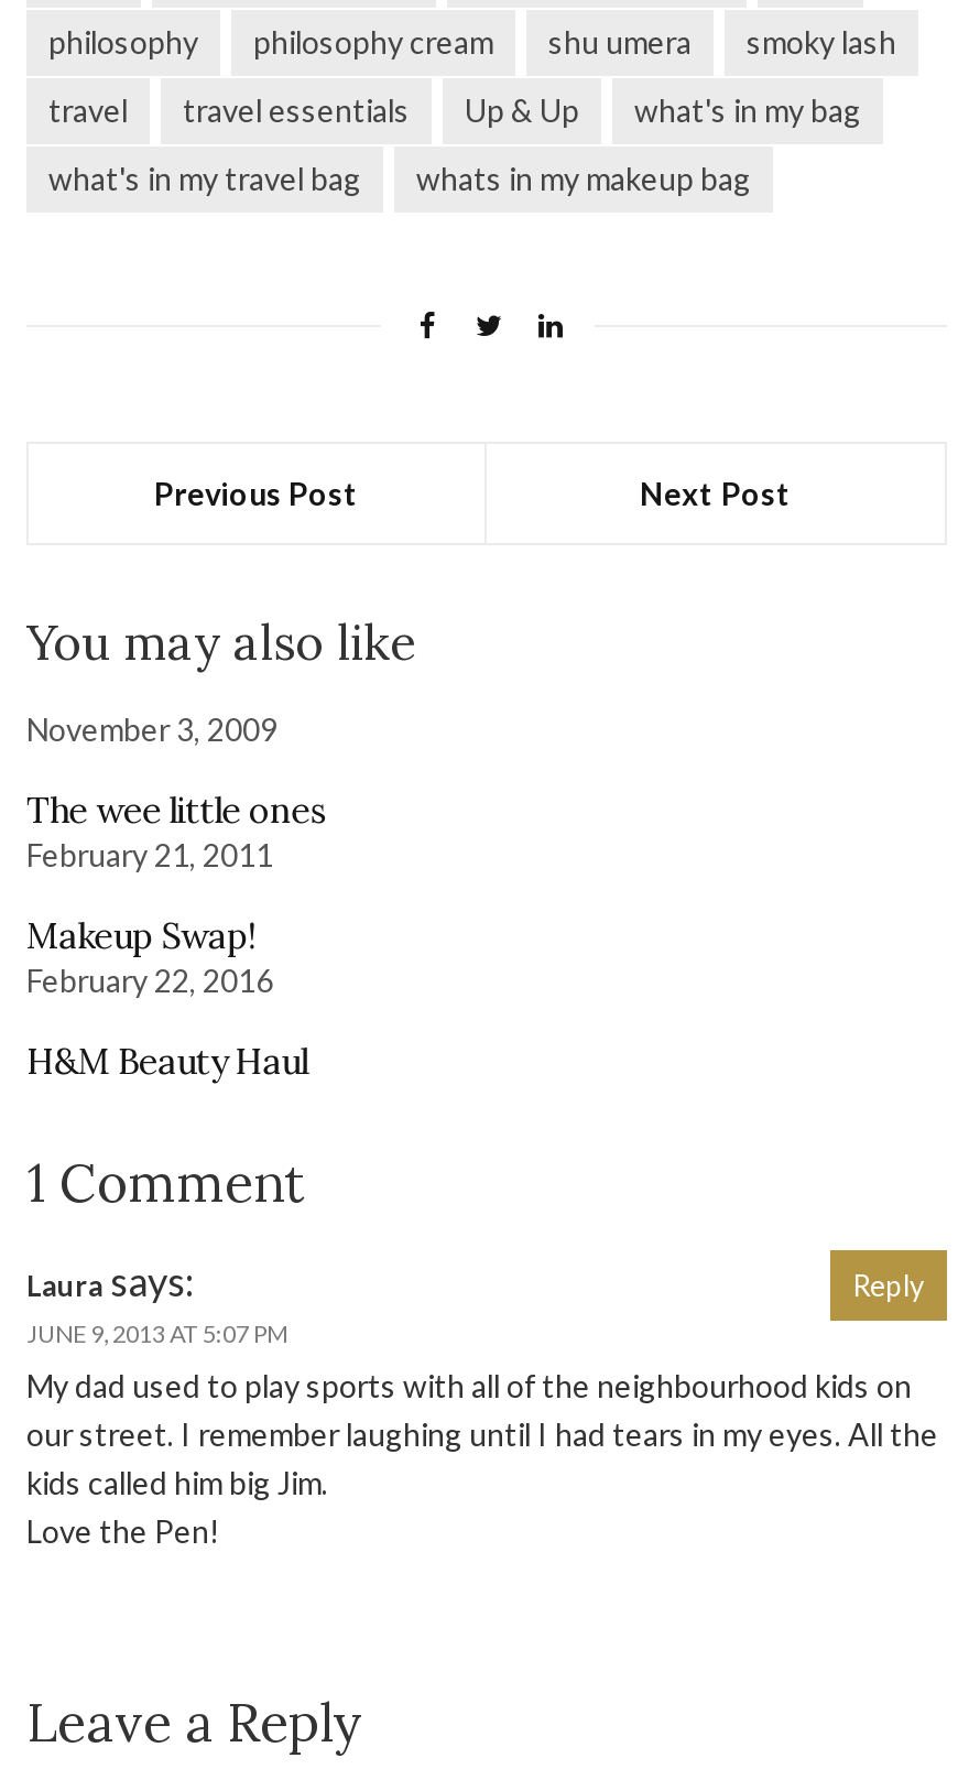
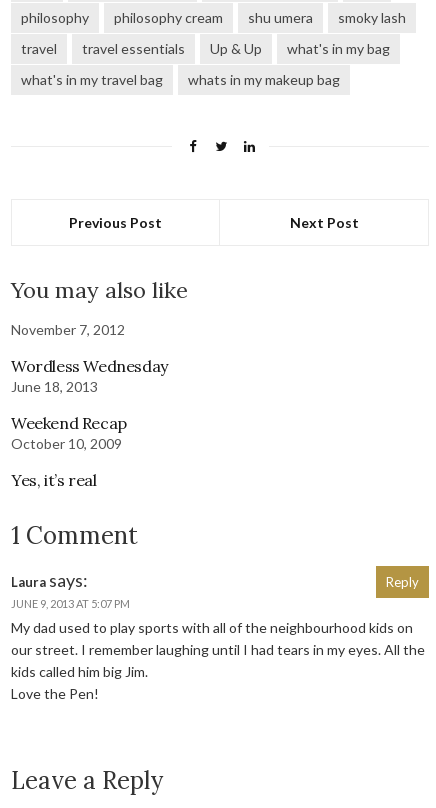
[26,711,277,749] November 3, 2009 -> [11,321,125,338] November 7, 2012
[26,788,327,874] The wee little ones | February 21, 2011 -> [11,356,168,395] Wordless Wednesday | June 18, 2013
[26,914,273,1000] Makeup Swap! | February 22, 2016 -> [11,413,127,452] Weekend Recap | October 10, 2009
[26,1039,308,1083] H&M Beauty Haul -> [11,470,96,490] Yes, it’s real

